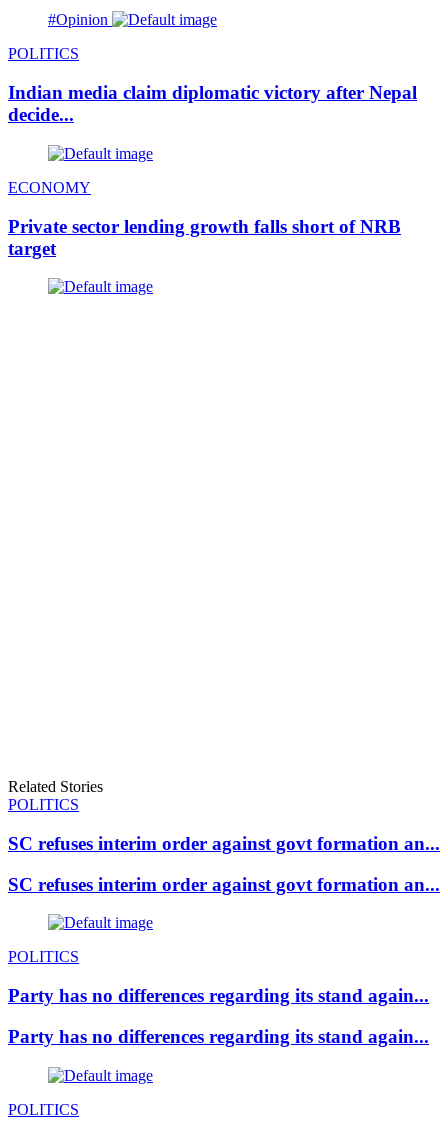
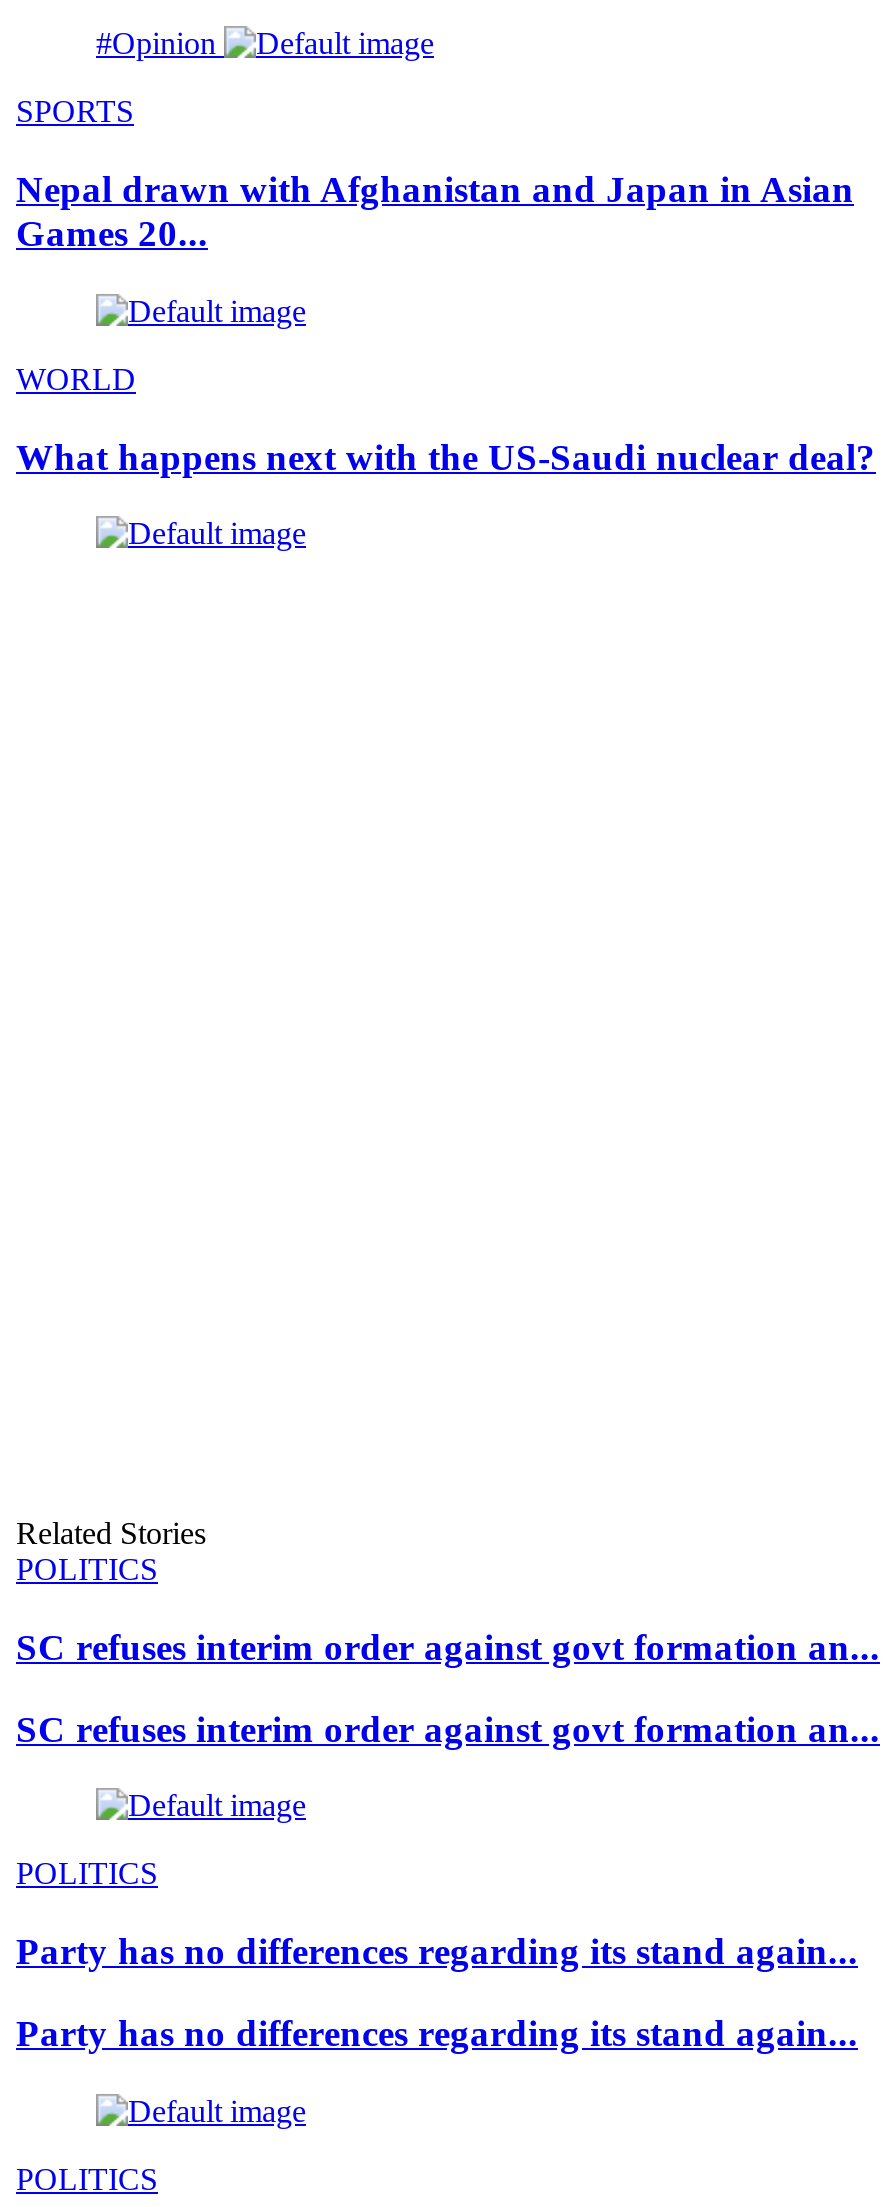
[8,45,79,62] POLITICS -> [16,95,134,129] SPORTS
[8,82,417,125] Indian media claim diplomatic victory after Nepal | decide... -> [16,168,854,254] Nepal drawn with Afghanistan and Japan in Asian | Games 20...
[8,179,91,196] ECONOMY -> [16,362,136,396] WORLD
[8,216,401,259] Private sector lending growth falls short of NRB | target -> [16,435,876,477] What happens next with the US-Saudi nuclear deal?

